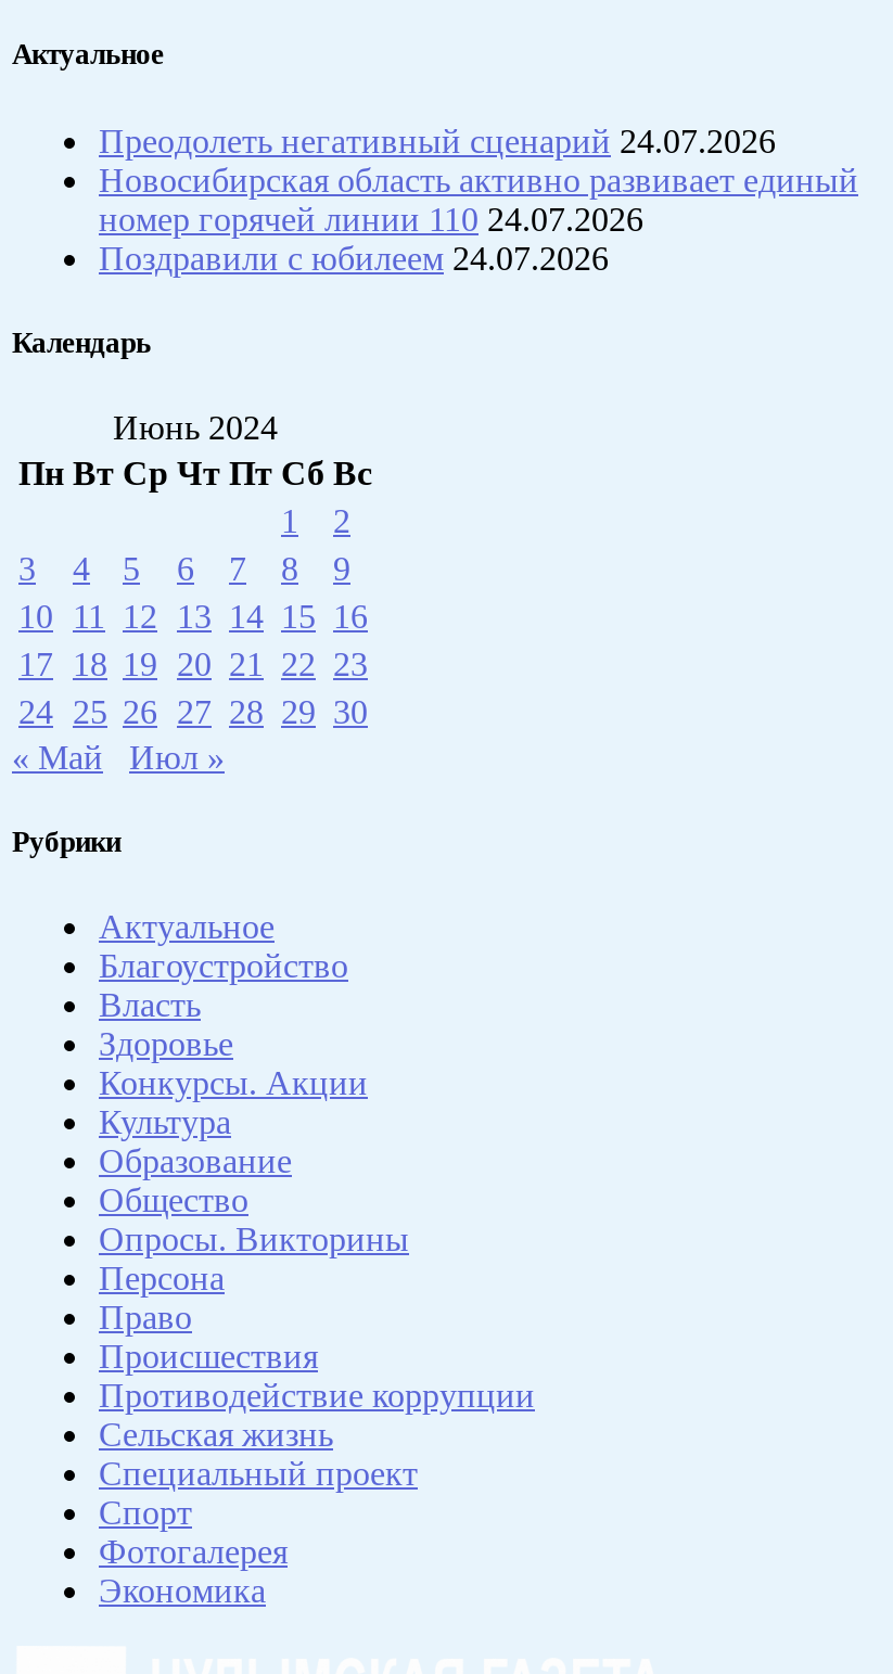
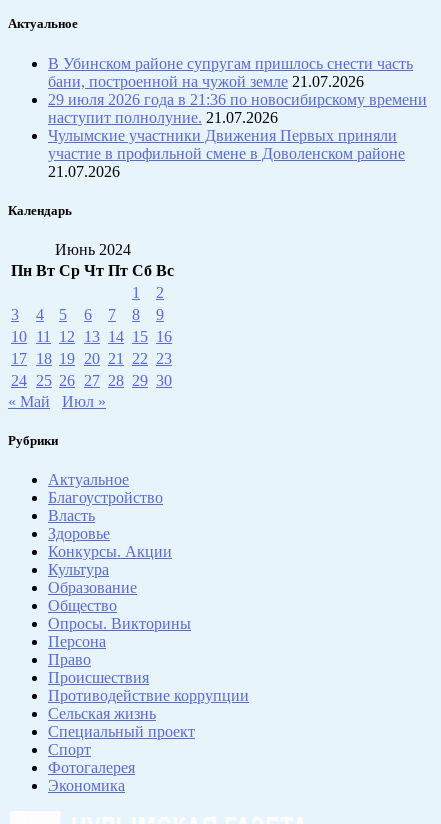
[99,122,858,276] Преодолеть негативный сценарий 24.07.2026 | Новосибирская область активно развивает единый | номер горячей линии 110 24.07.2026 | Поздравили с юбилеем 24.07.2026 -> [48,55,427,180] В Убинском районе супругам пришлось снести часть | бани, построенной на чужой земле 21.07.2026 | 29 июля 2026 года в 21:36 по новосибирскому времени | наступит полнолуние. 21.07.2026 | Чулымские участники Движения Первых приняли | участие в профильной смене в Доволенском районе | 21.07.2026

